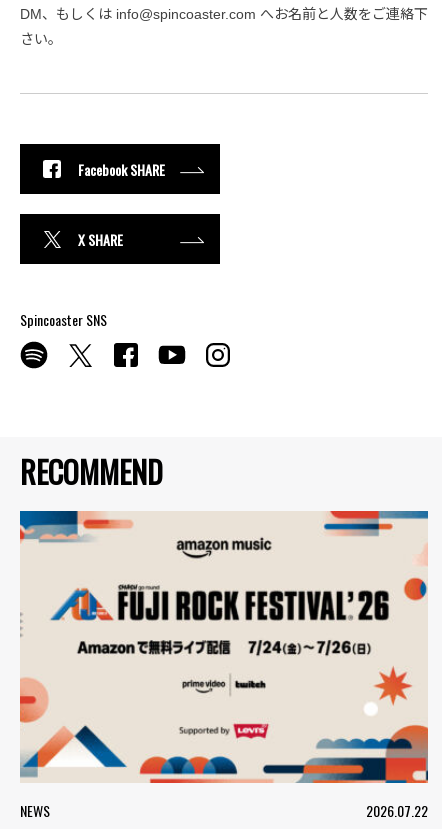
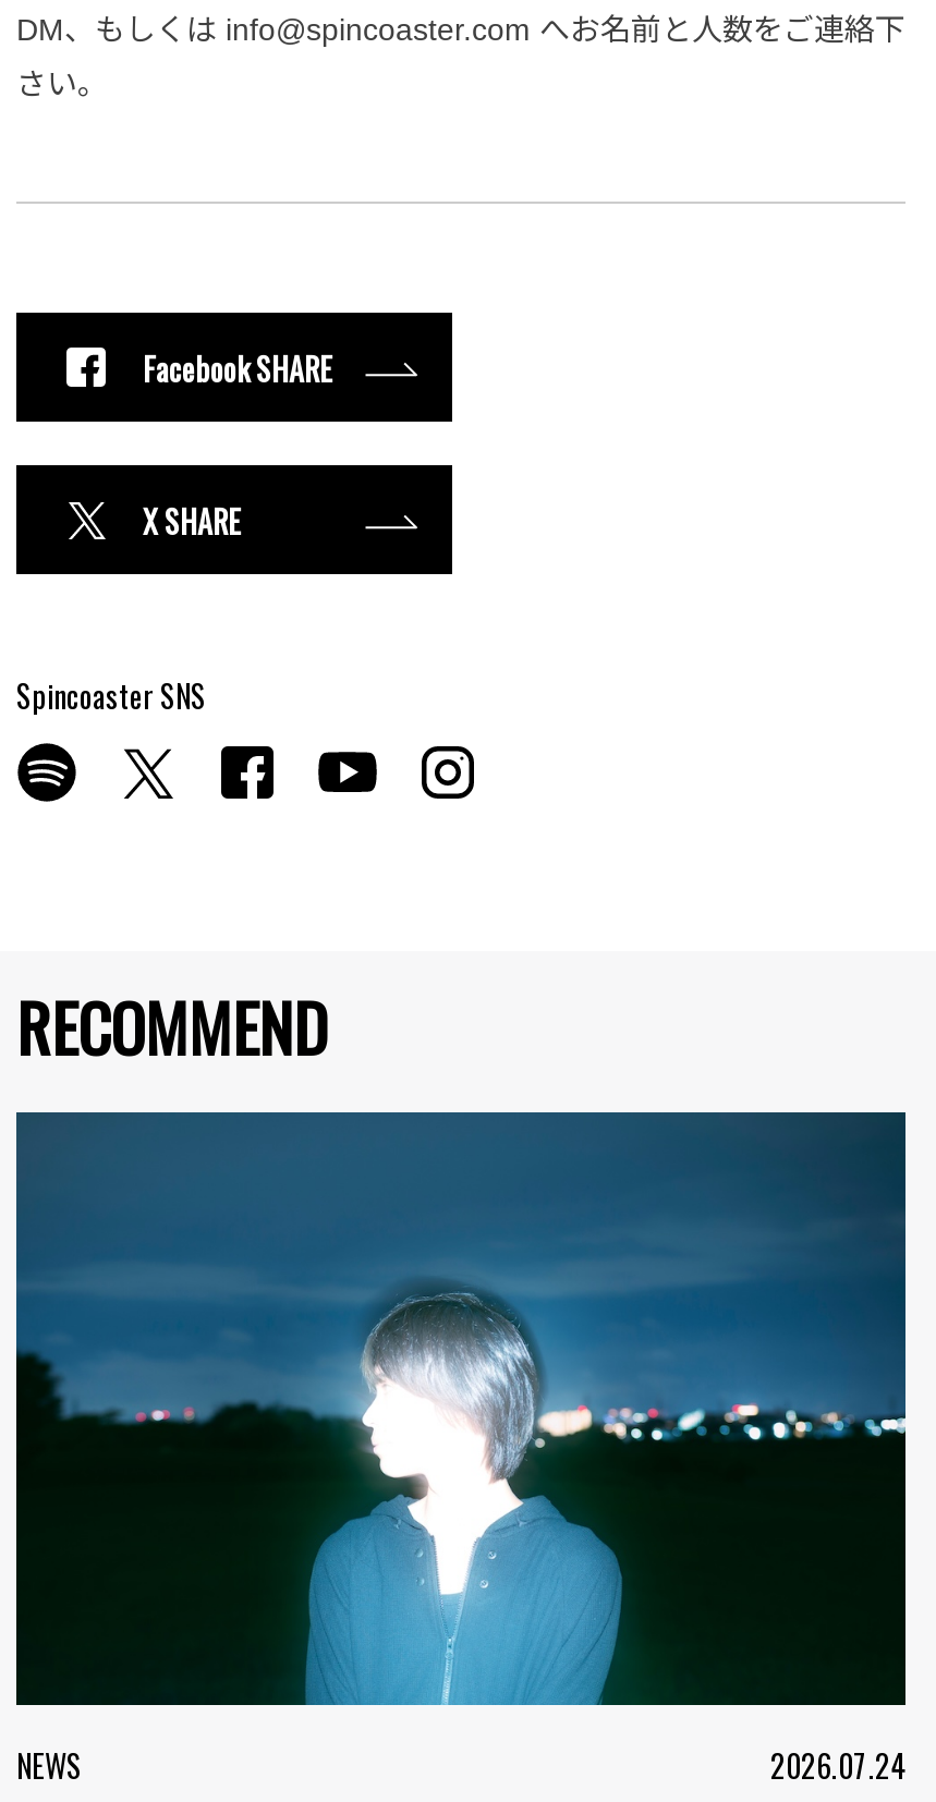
[19,510,429,821] [image] | 2026.07.22 -> [14,1110,908,1788] [image] | 2026.07.24

